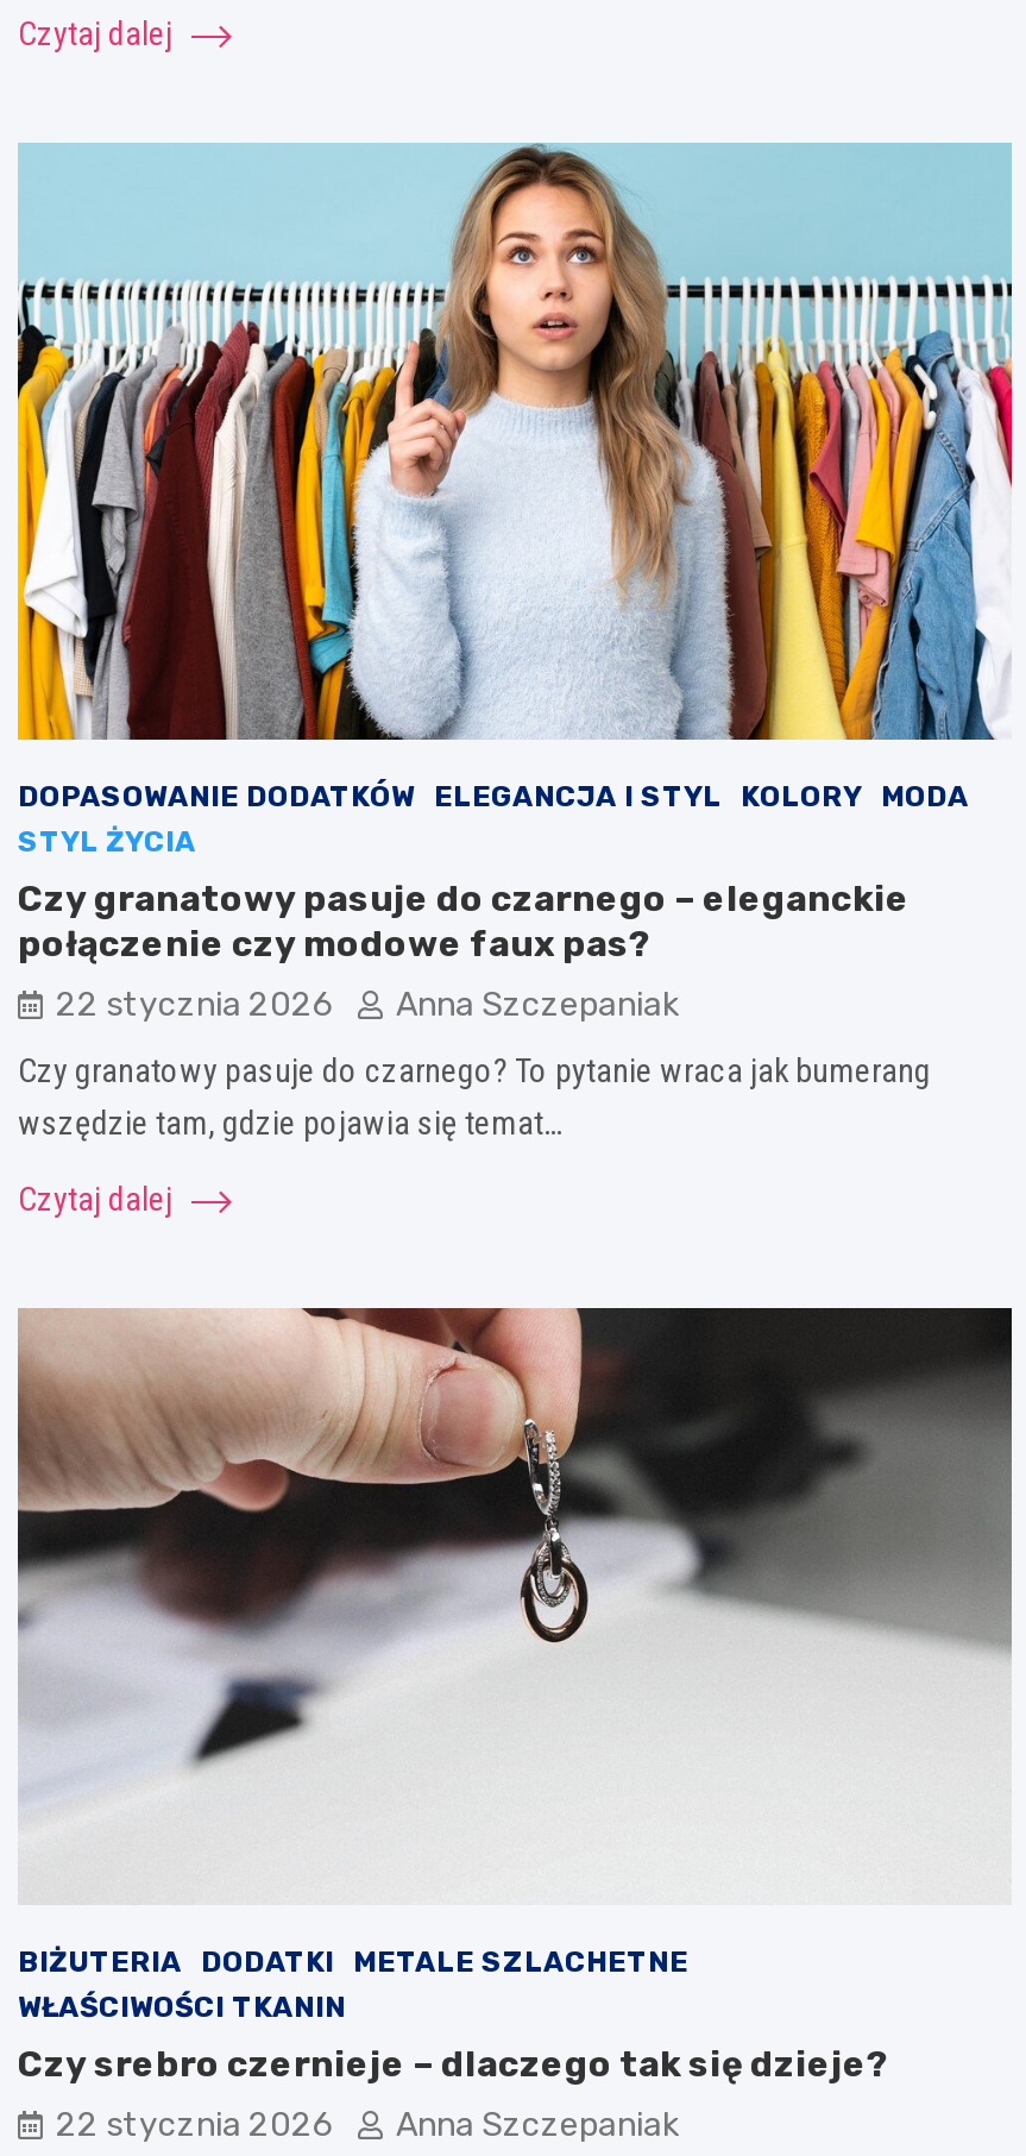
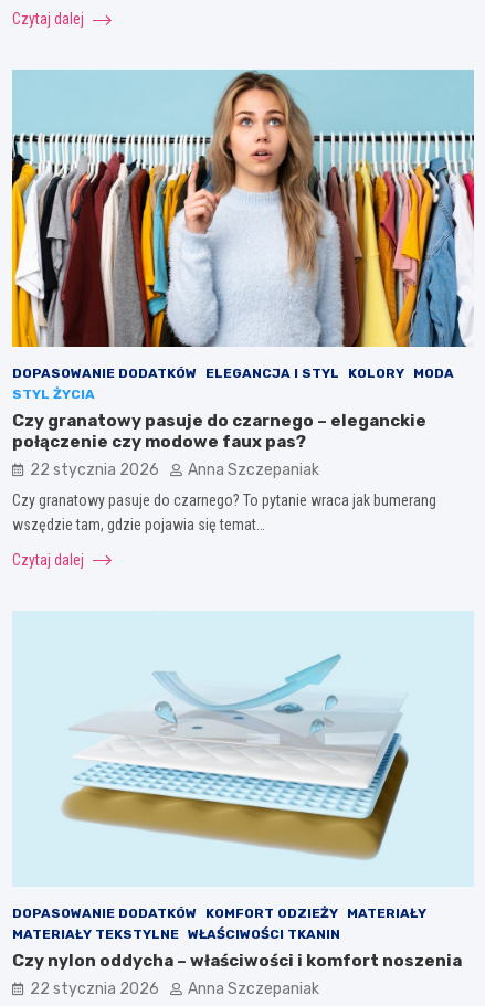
[15,1305,1014,1844] [image] -> [12,610,474,860] [image]
[18,1946,888,2086] BIŻUTERIA DODATKI METALE SZLACHETNE | WŁAŚCIWOŚCI TKANIN | Czy srebro czernieje – dlaczego tak się dzieje? -> [12,906,462,971] DOPASOWANIE DODATKÓW KOMFORT ODZIEŻY MATERIAŁY | MATERIAŁY TEKSTYLNE WŁAŚCIWOŚCI TKANIN | Czy nylon oddycha – właściwości i komfort noszenia

